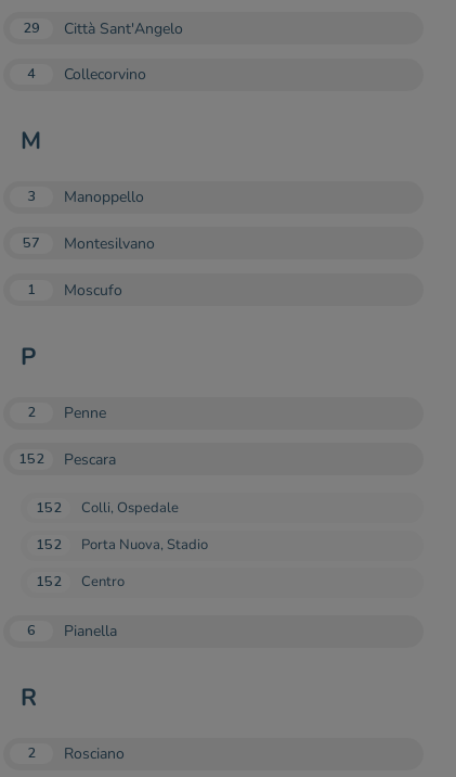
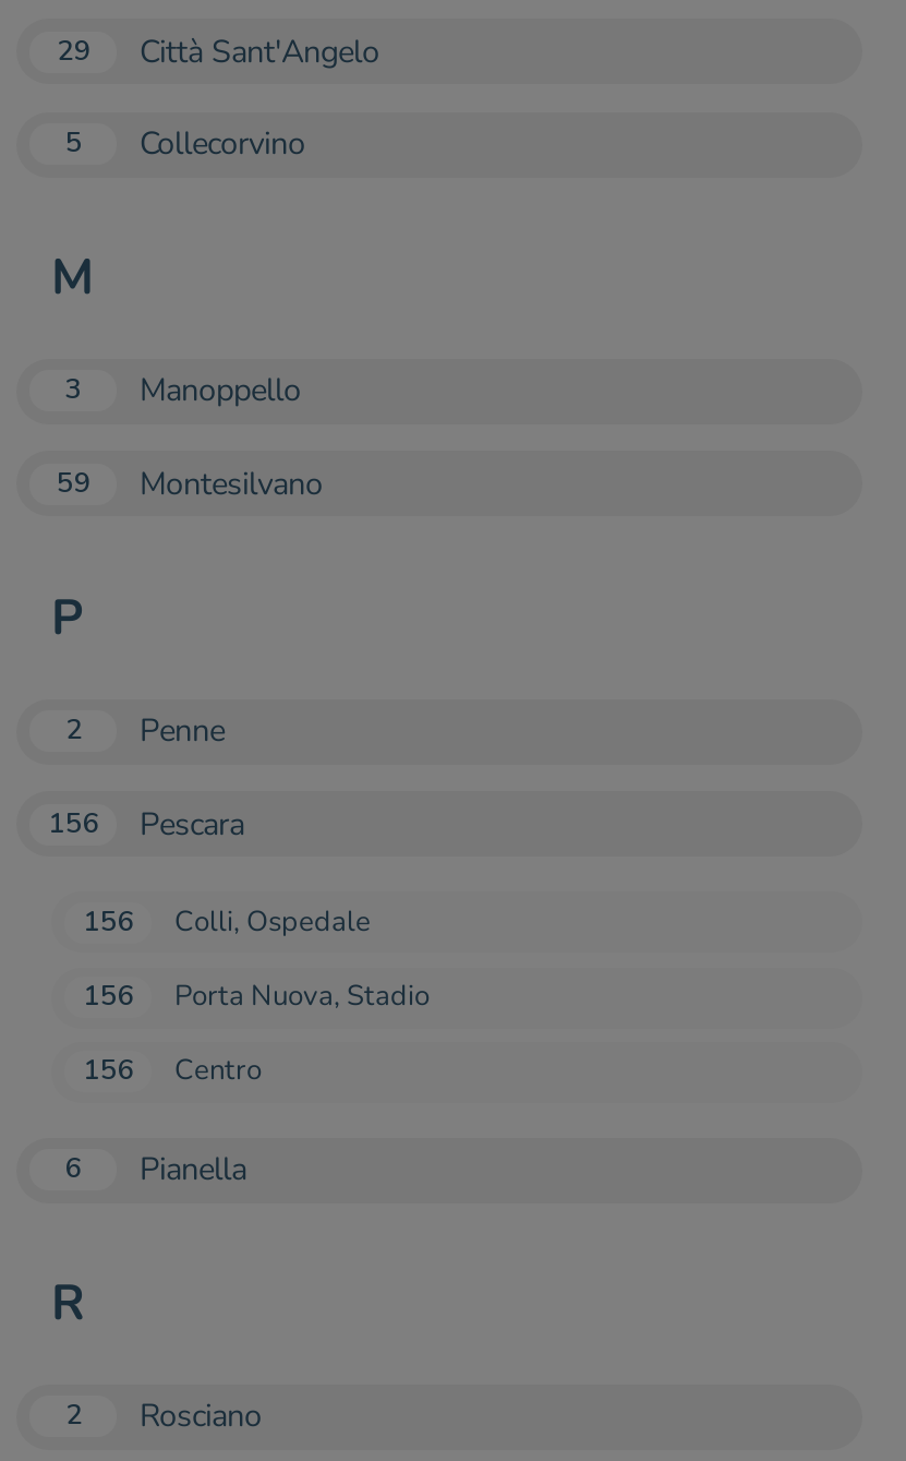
[28,63,147,85] 4 Collecorvino -> [65,122,305,165] 5 Collecorvino
[23,232,155,254] 57 Montesilvano -> [57,461,323,505] 59 Montesilvano
[28,278,123,300] 1 | Moscufo -> none
[19,448,116,470] 152 Pescara -> [48,802,244,845] 156 Pescara
[36,498,179,517] 152 Colli, Ospedale -> [83,902,371,941] 156 Colli, Ospedale
[36,535,209,555] 152 Porta Nuova, Stadio -> [83,977,430,1016] 156 Porta Nuova, Stadio
[36,572,125,592] 152 Centro -> [83,1052,262,1091] 156 Centro

